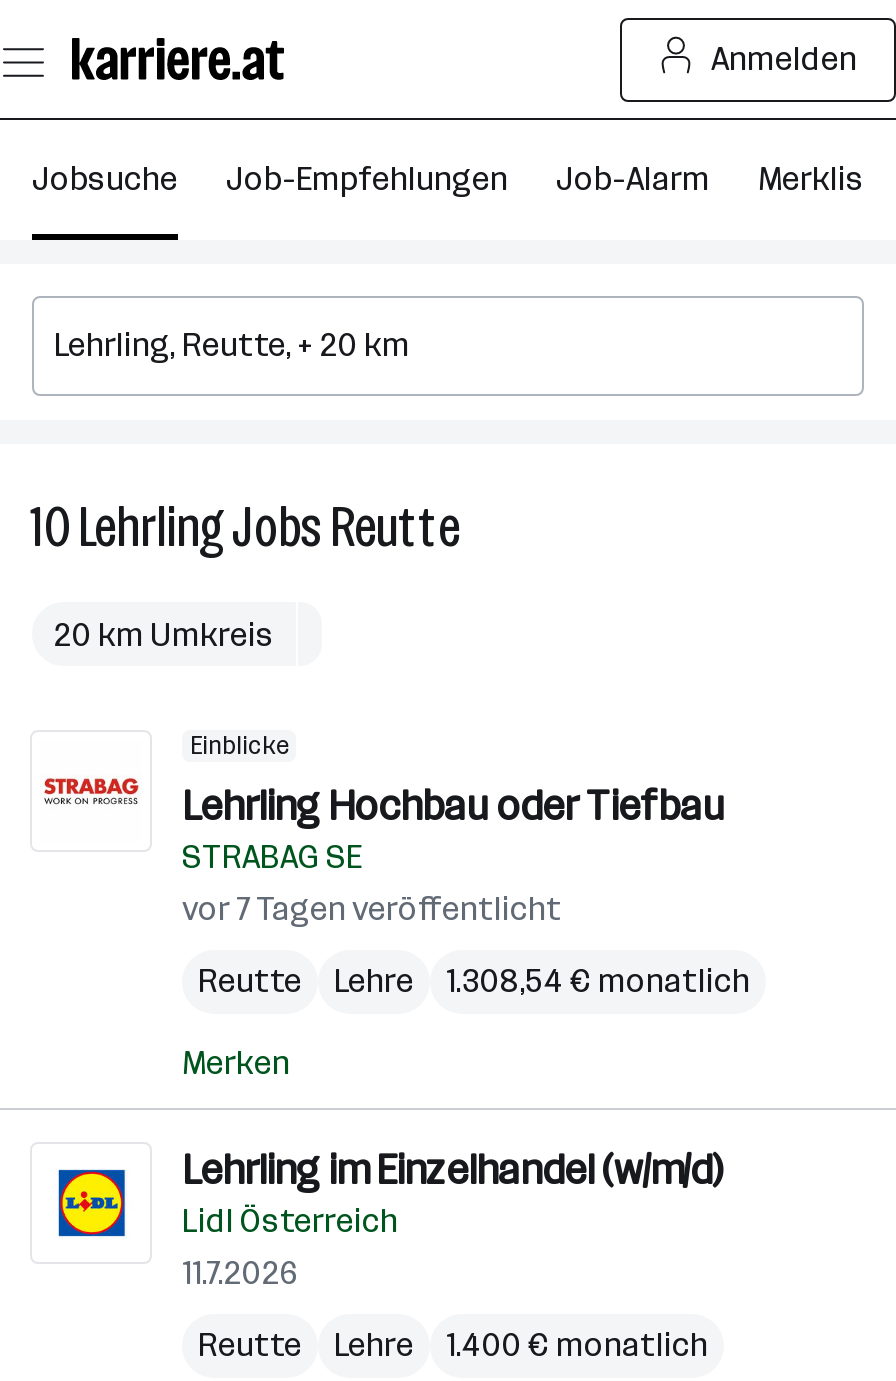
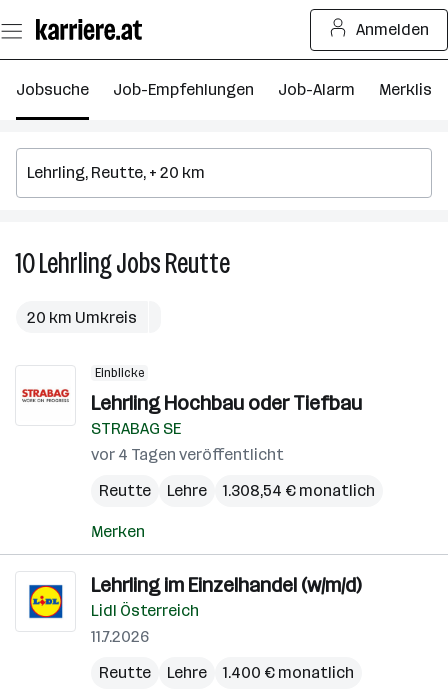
[182,890,562,928] vor 7 Tagen veröffentlicht -> [91,445,284,464] vor 4 Tagen veröffentlicht

